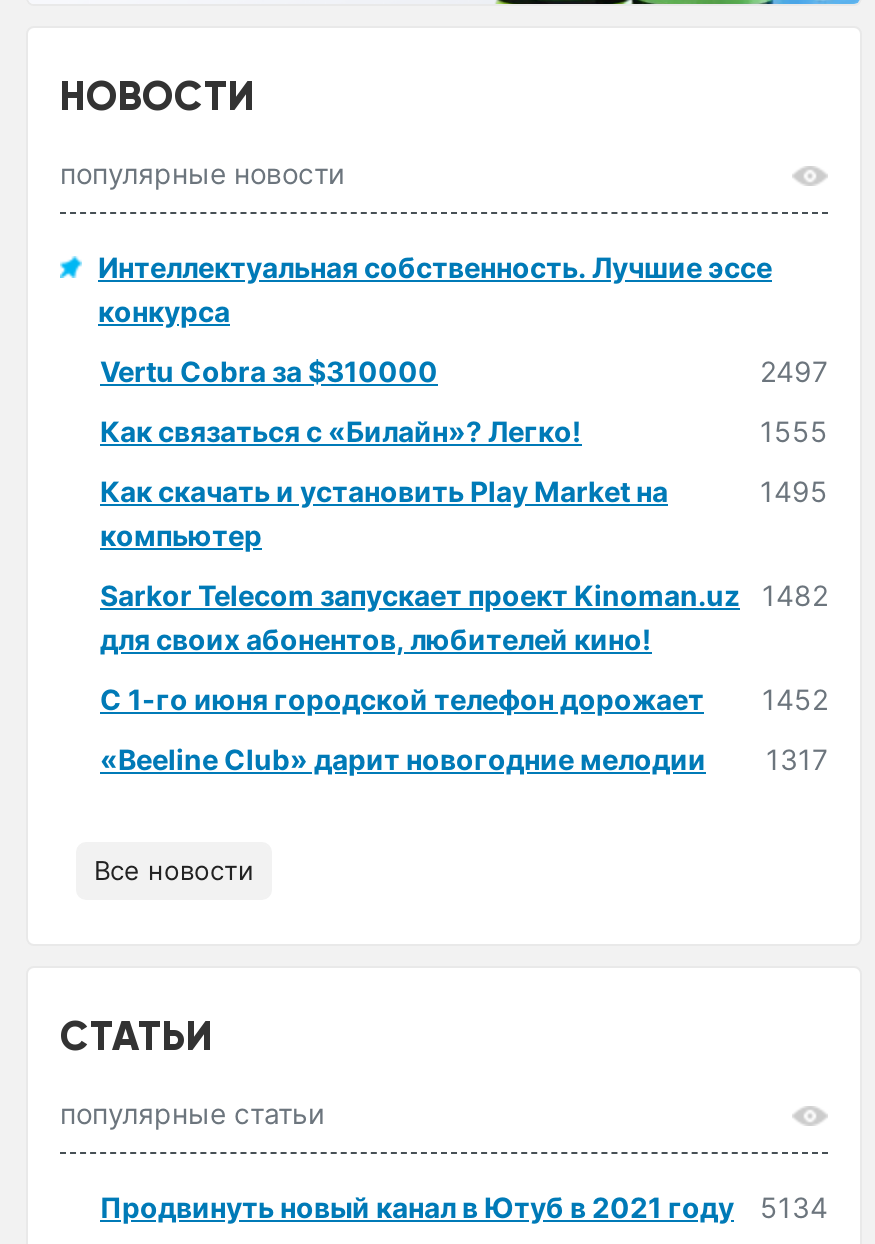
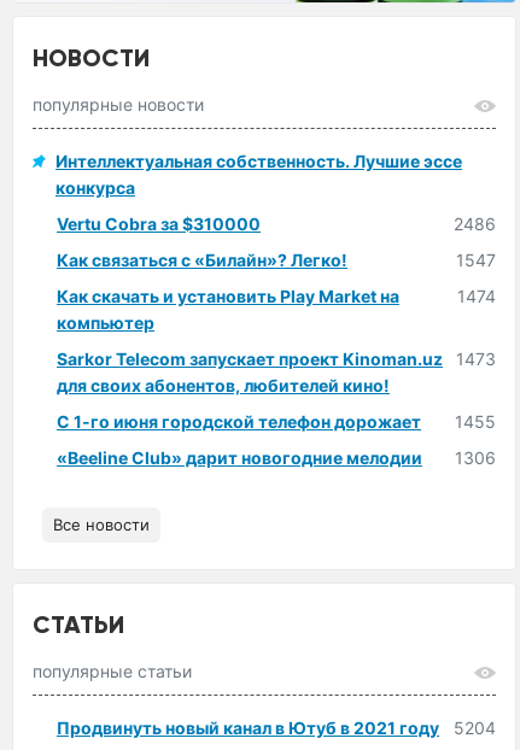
[760,354,828,388] 2497 -> [454,214,496,234] 2486
[760,414,828,448] 1555 -> [456,250,496,270] 1547
[760,474,828,508] 1495 -> [457,286,496,307] 1474
[100,578,828,612] Sarkor Telecom запускает проект Kinoman.uz 1482 -> [57,349,496,369] Sarkor Telecom запускает проект Kinoman.uz 1473
[100,682,828,716] С 1-го июня городской телефон дорожает 1452 -> [57,411,496,432] С 1-го июня городской телефон дорожает 1455
[100,742,828,776] «Beeline Club» дарит новогодние мелодии 1317 -> [57,448,496,468] «Beeline Club» дарит новогодние мелодии 1306
[100,1190,828,1224] Продвинуть новый канал в Ютуб в 2021 году 5134 -> [57,718,496,738] Продвинуть новый канал в Ютуб в 2021 году 5204

